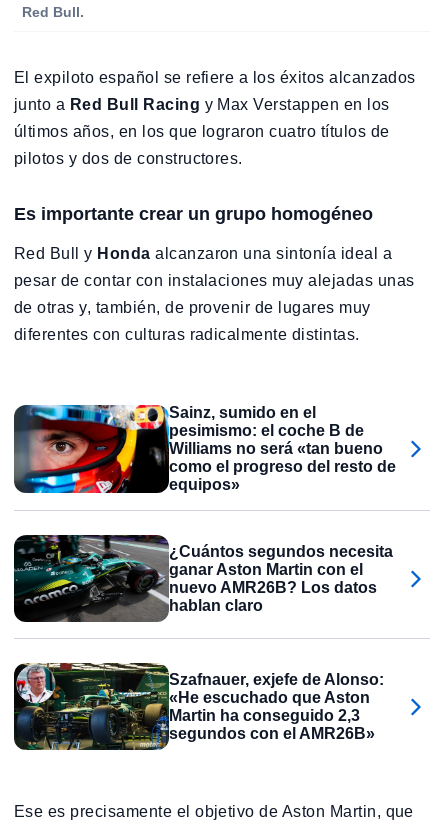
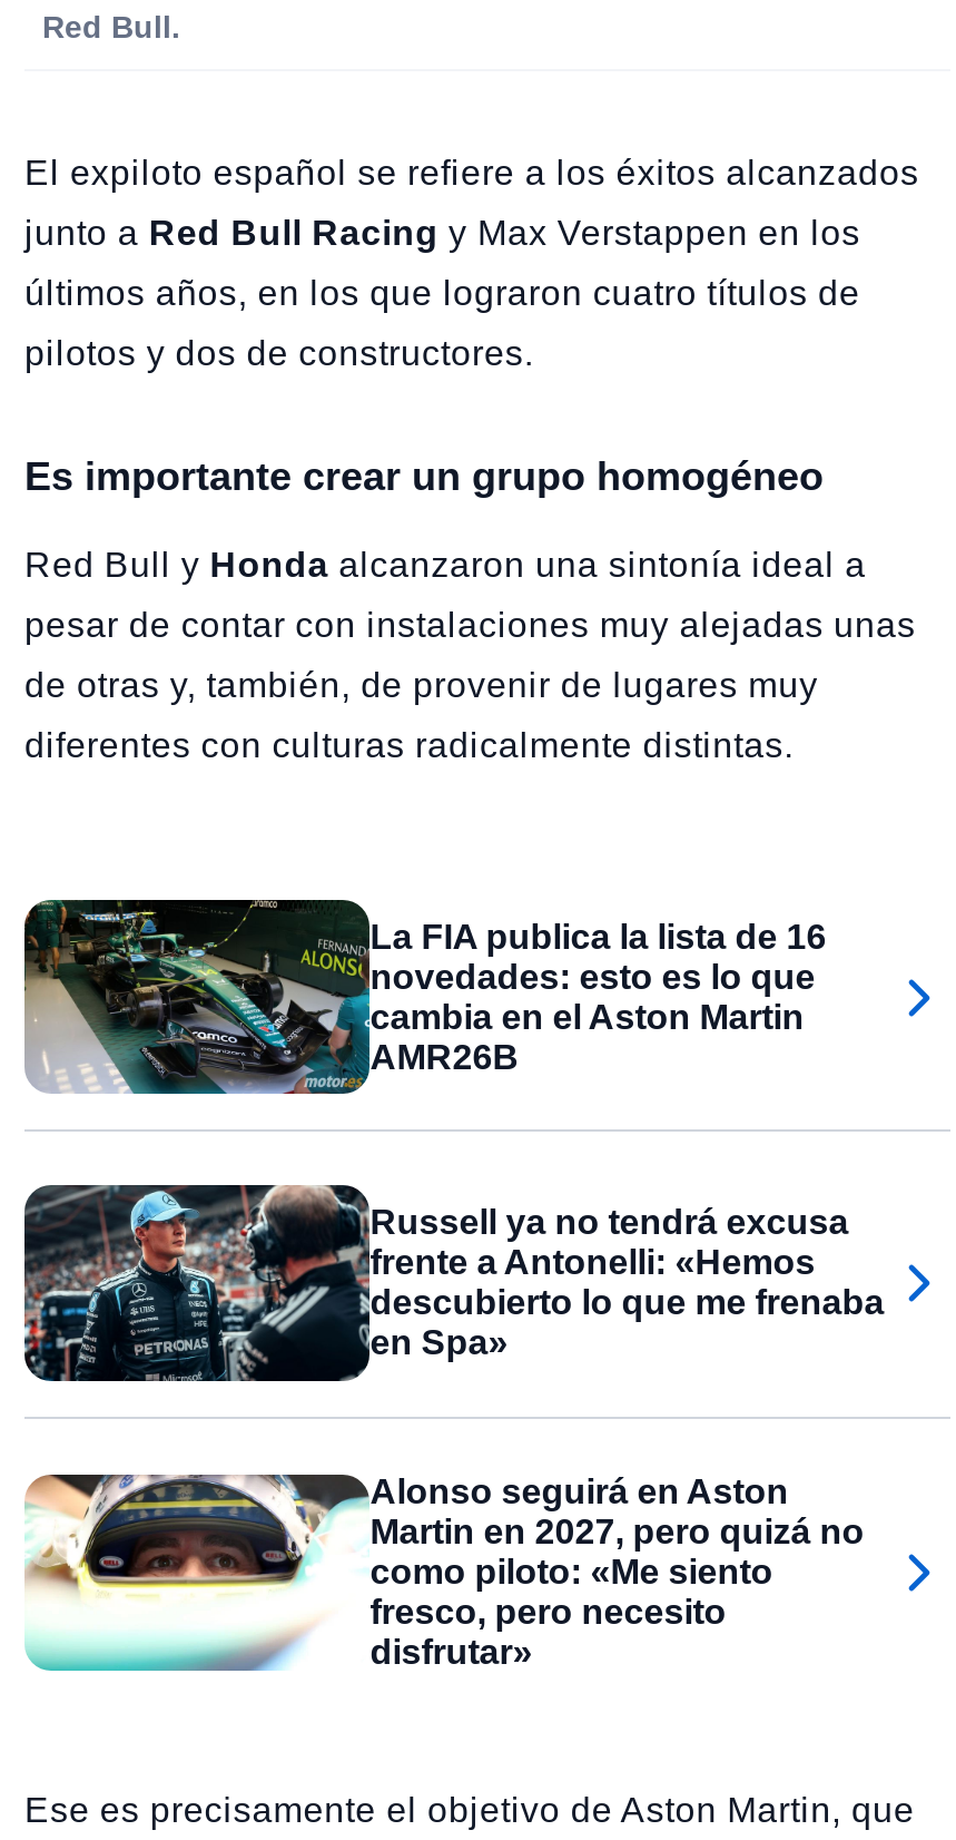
[14,404,396,494] [image] | Sainz, sumido en el | pesimismo: el coche B de | Williams no será «tan bueno | como el progreso del resto de | equipos» -> [24,898,826,1098] [image] | La FIA publica la lista de 16 | novedades: esto es lo que | cambia en el Aston Martin | AMR26B
[13,532,393,623] [image] | ¿Cuántos segundos necesita | ganar Aston Martin con el | nuevo AMR26B? Los datos | hablan claro -> [22,1183,884,1386] [image] | Russell ya no tendrá excusa | frente a Antonelli: «Hemos | descubierto lo que me frenaba | en Spa»
[13,662,384,751] [image] | Szafnauer, exjefe de Alonso: | «He escuchado que Aston | Martin ha conseguido 2,3 | segundos con el AMR26B» -> [24,1472,864,1673] [image] | Alonso seguirá en Aston | Martin en 2027, pero quizá no | como piloto: «Me siento | fresco, pero necesito | disfrutar»

